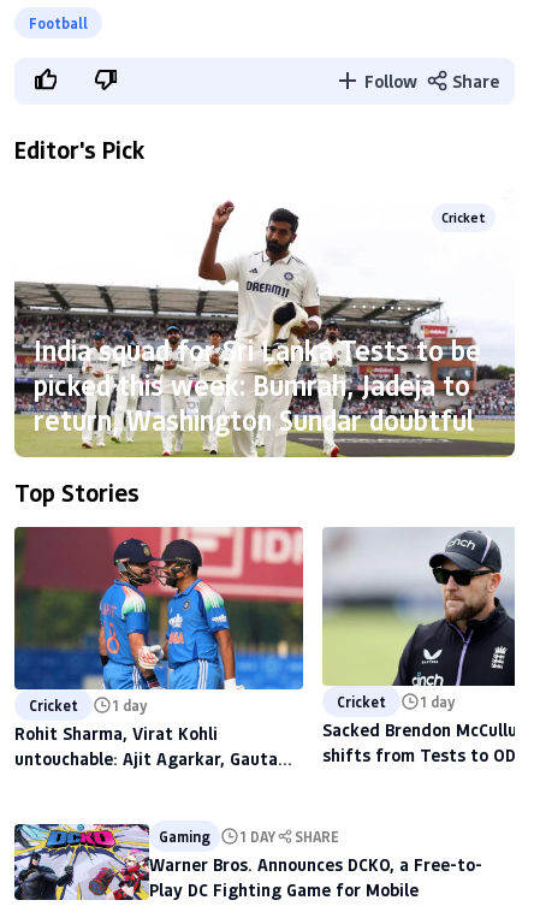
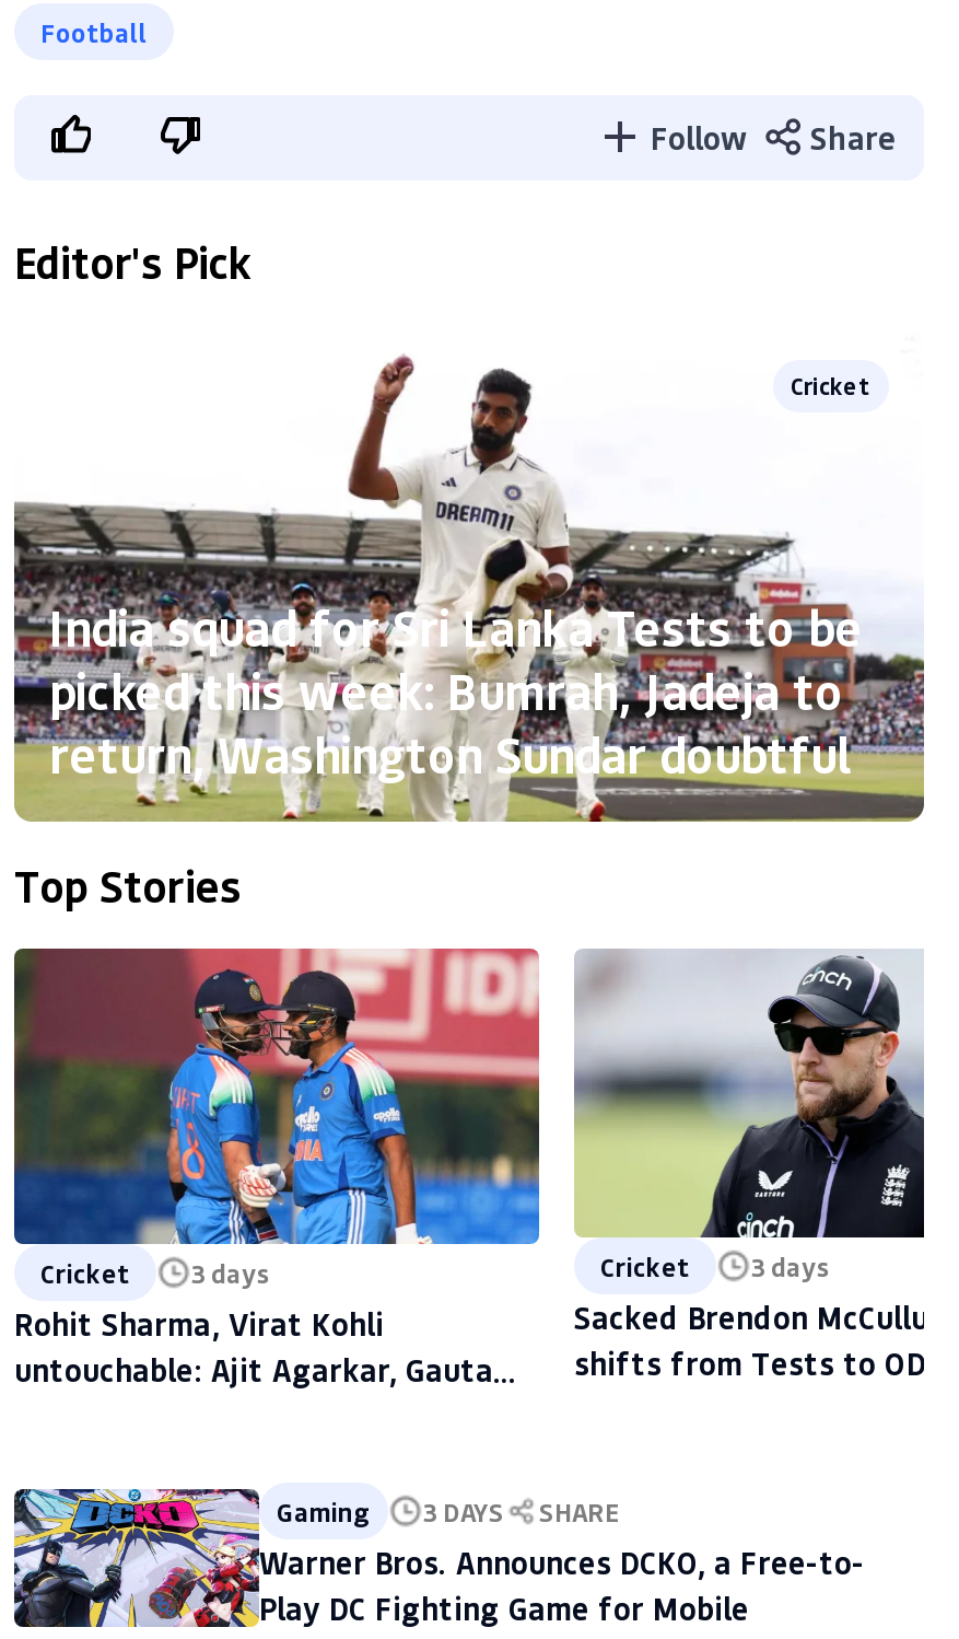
[29,696,148,715] Cricket 1 day -> [40,1256,272,1291] Cricket 3 days
[337,691,456,710] Cricket 1 day -> [600,1247,832,1282] Cricket 3 days
[159,827,339,846] Gaming 1 DAY SHARE -> [277,1494,620,1529] Gaming 3 DAYS SHARE

